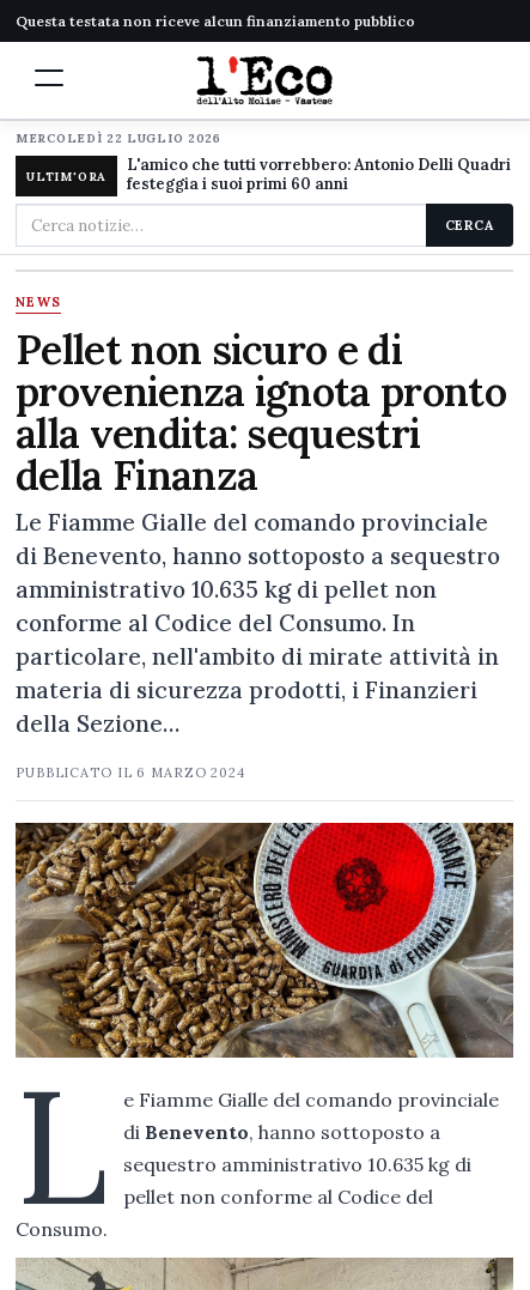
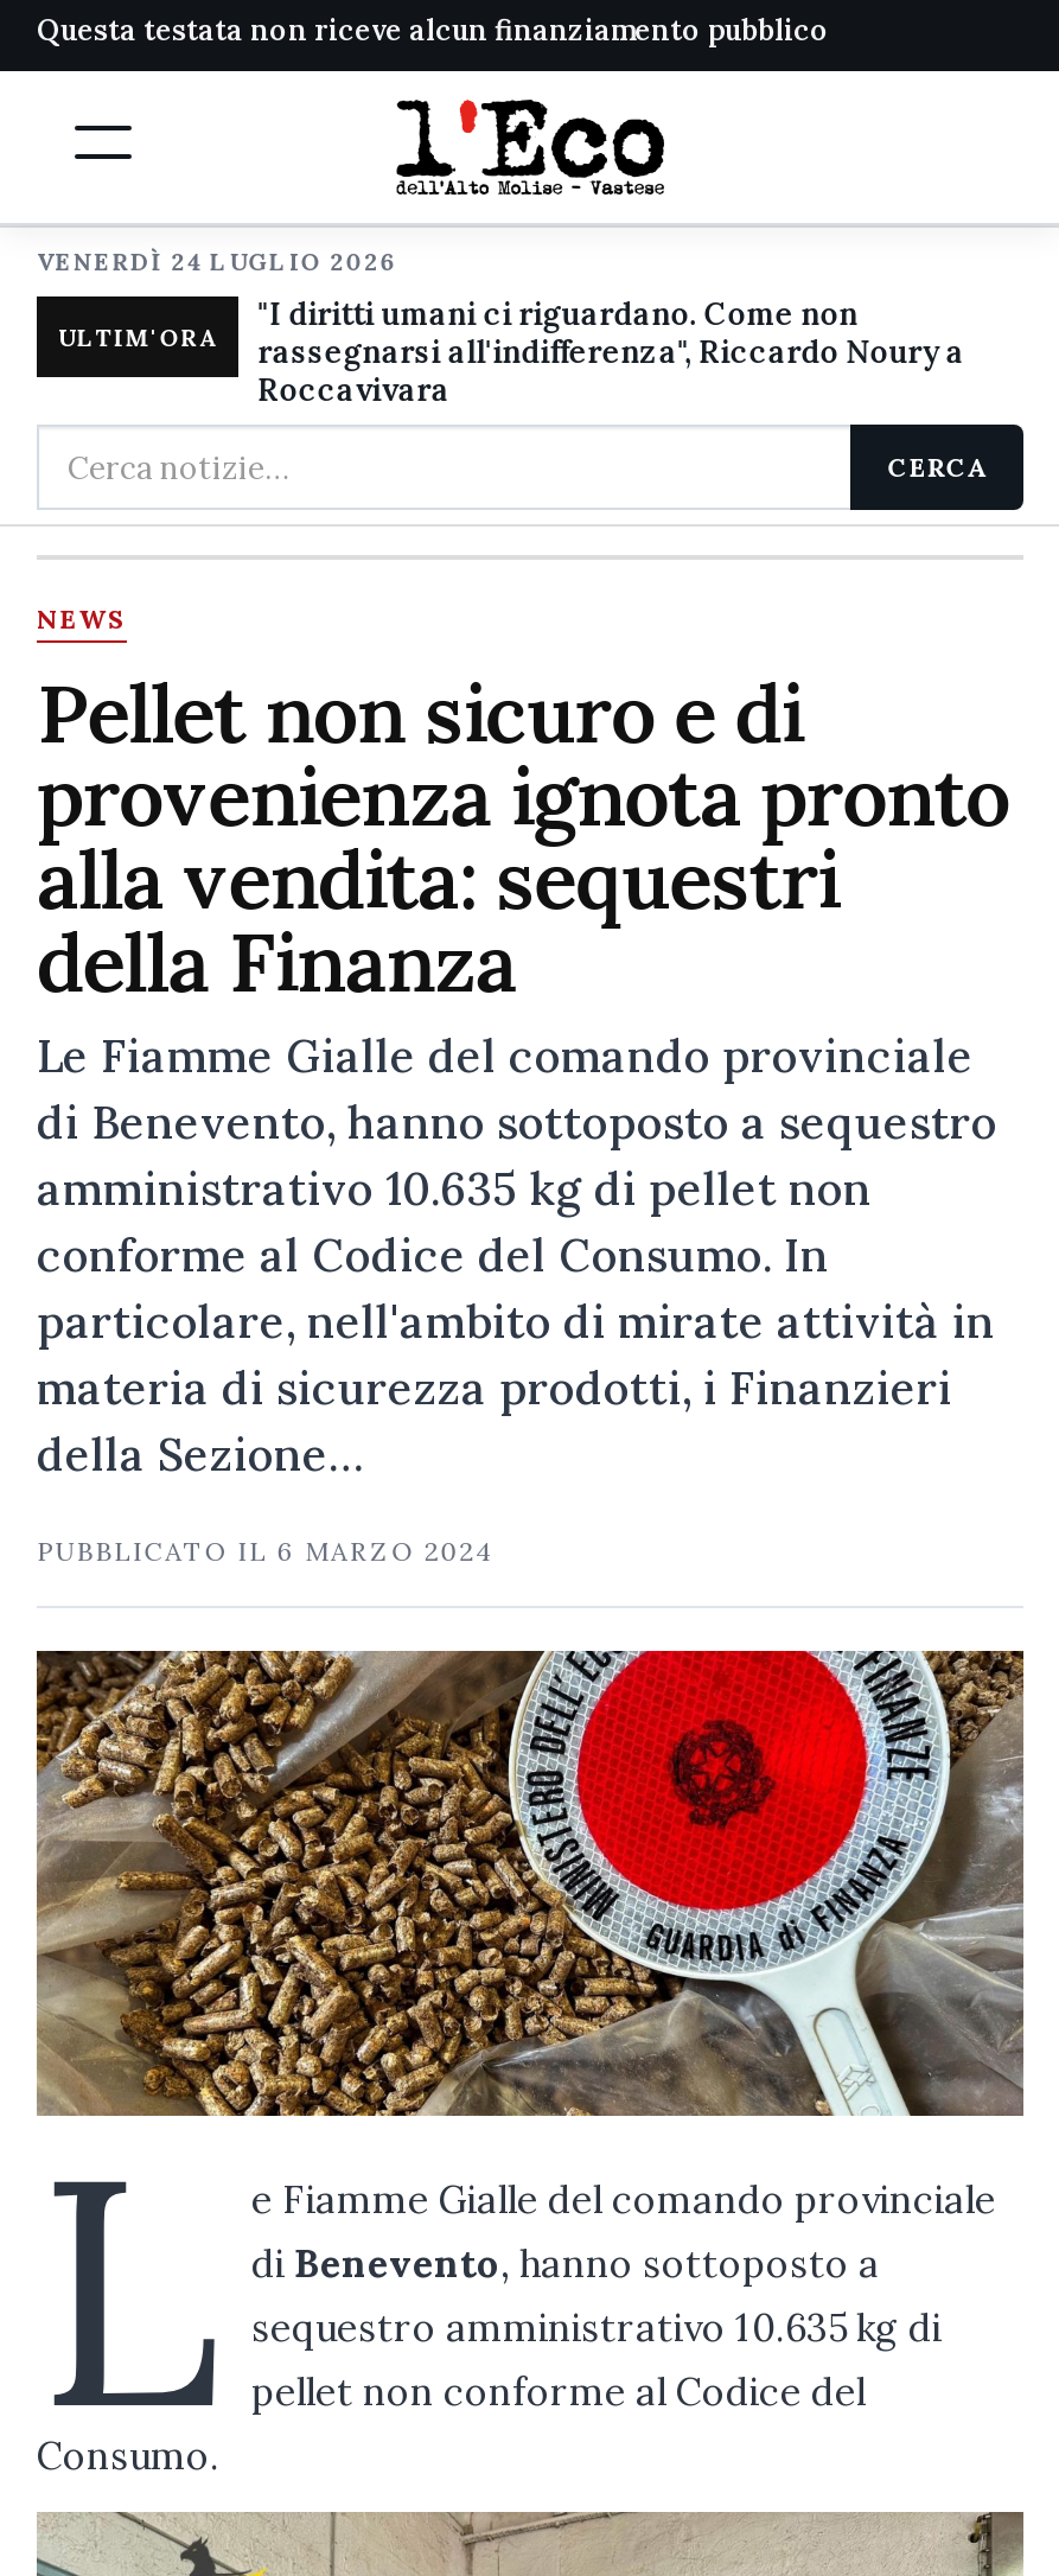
[16,131,221,146] MERCOLEDÌ 22 LUGLIO 2026 -> [37,247,396,278] VENERDÌ 24 LUGLIO 2026
[127,155,511,194] L'amico che tutti vorrebbero: Antonio Delli Quadri | festeggia i suoi primi 60 anni -> [258,294,965,410] "I diritti umani ci riguardano. Come non | rassegnarsi all'indifferenza", Riccardo Noury a | Roccavivara

